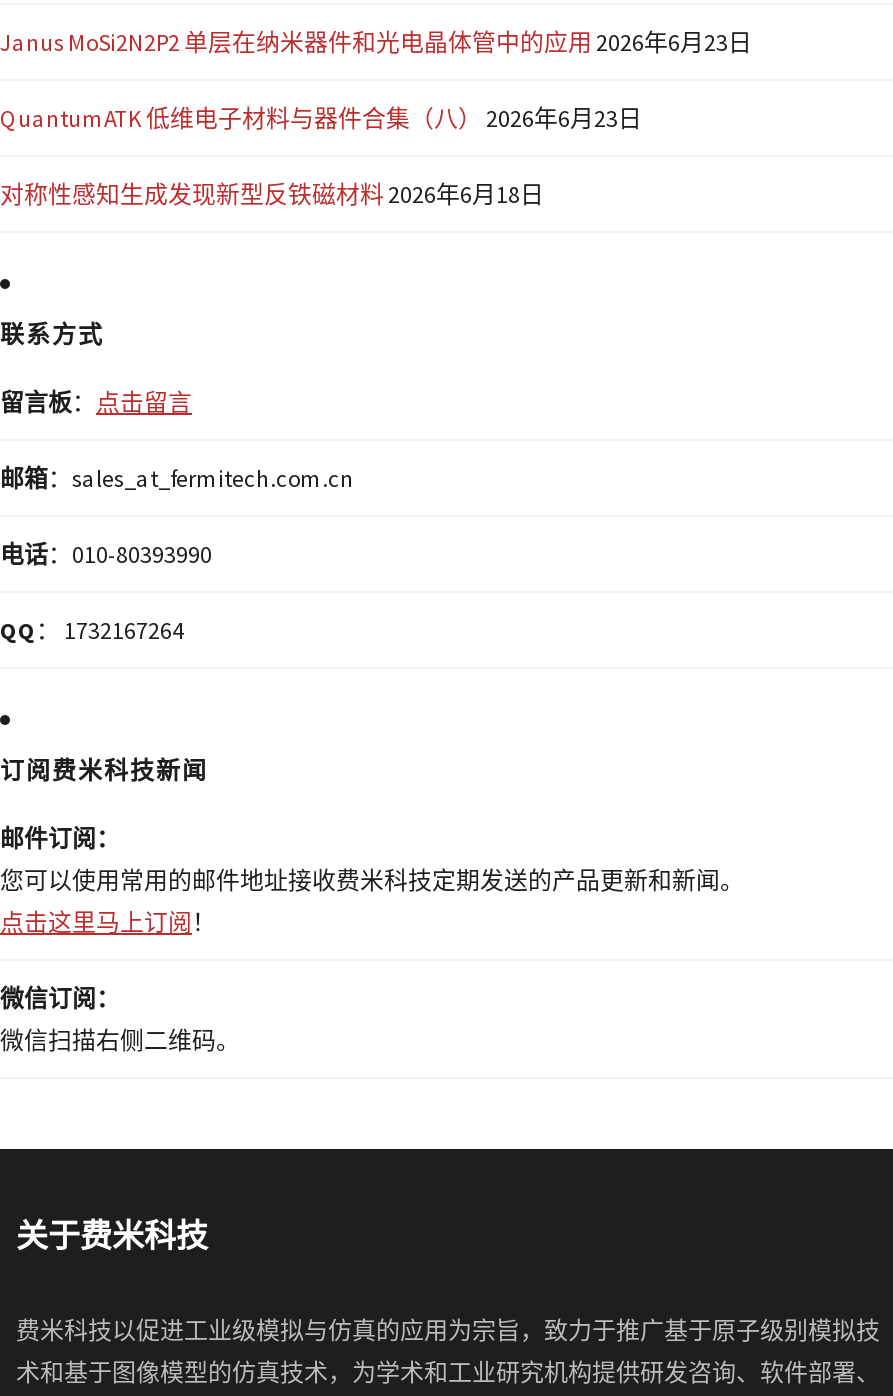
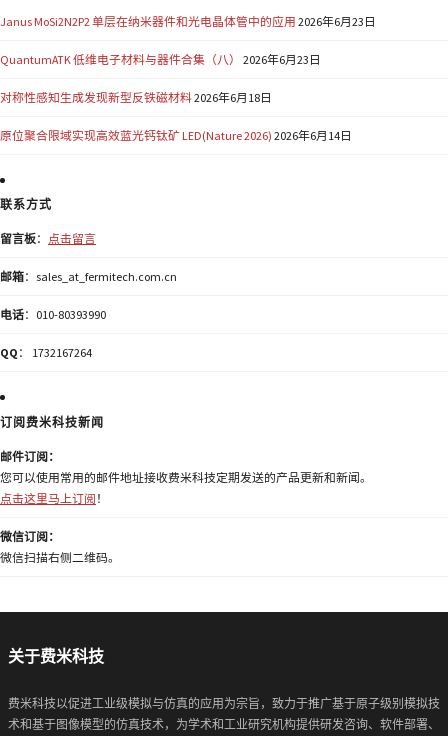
none -> [0,128,352,143] 原位聚合限域实现高效蓝光钙钛矿 LED(Nature 2026) 2026年6月14日

